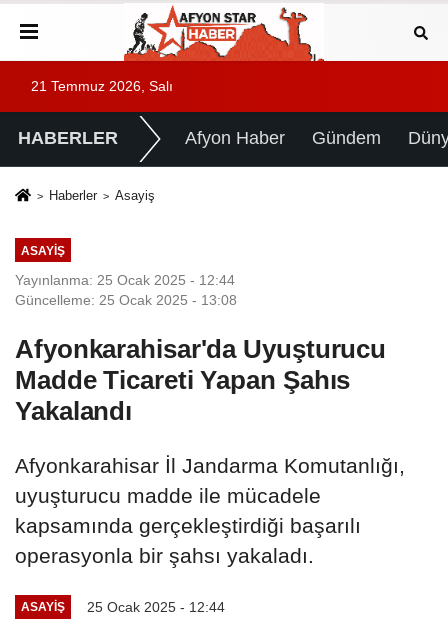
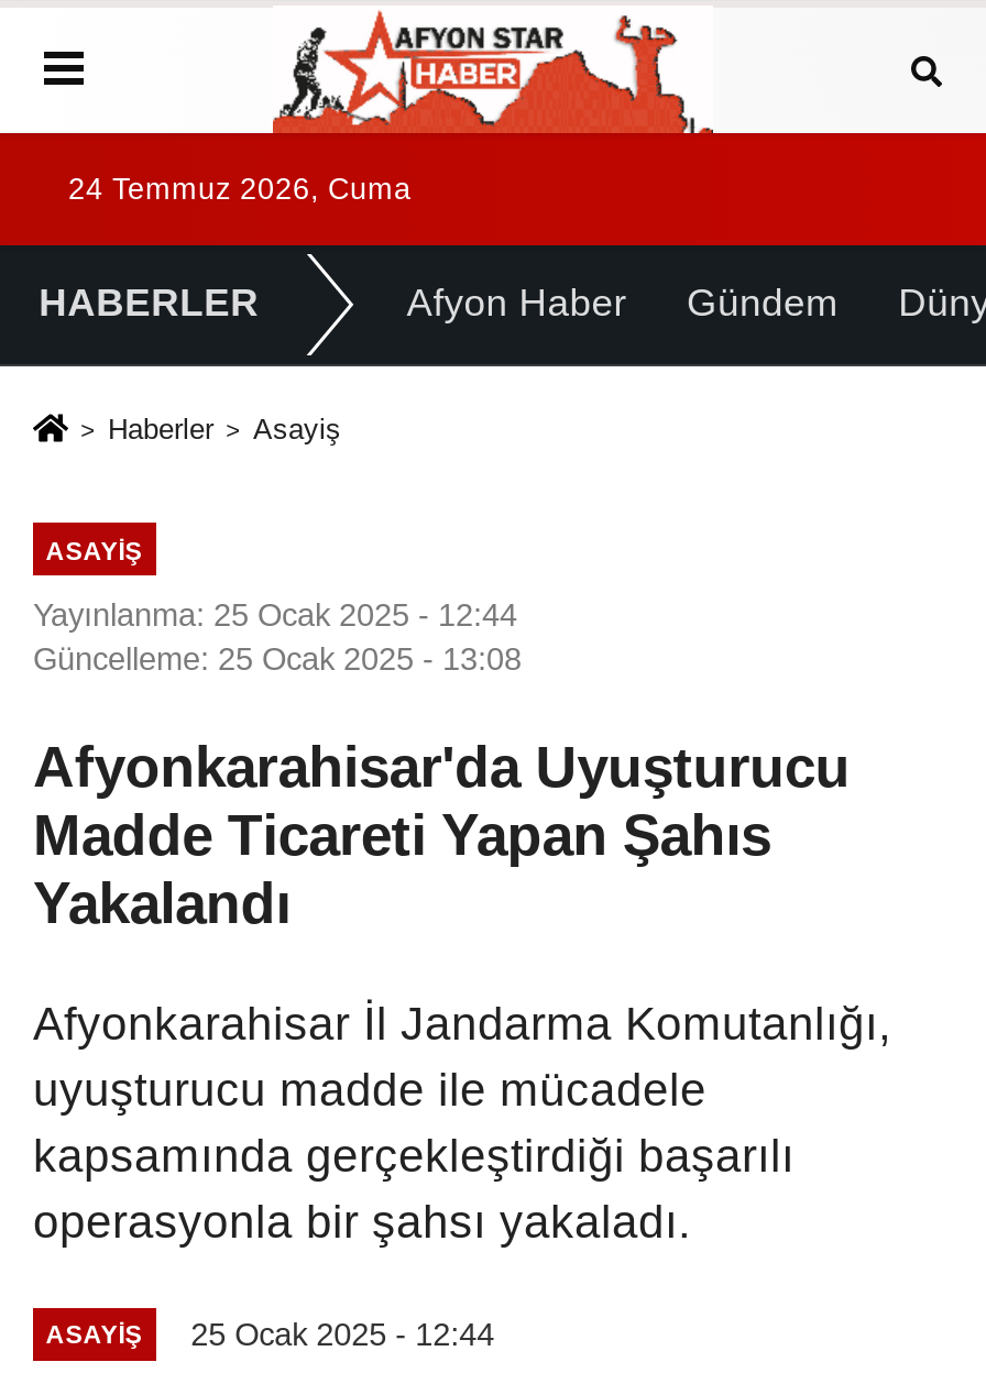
[31,79,173,94] 21 Temmuz 2026, Salı -> [68,173,412,206] 24 Temmuz 2026, Cuma

